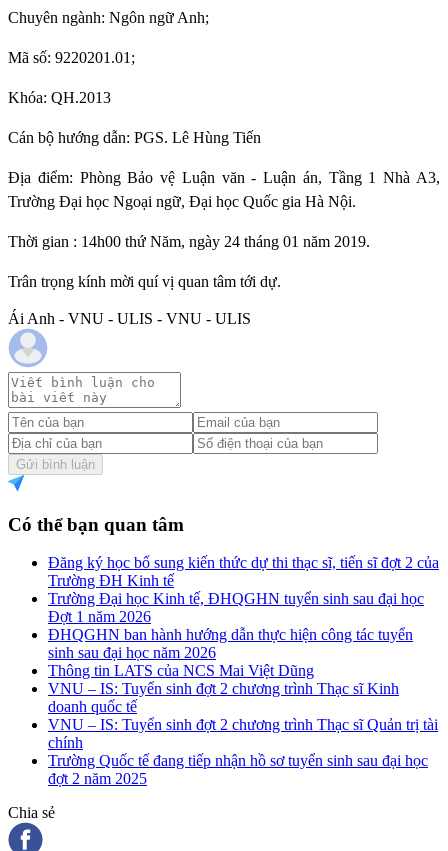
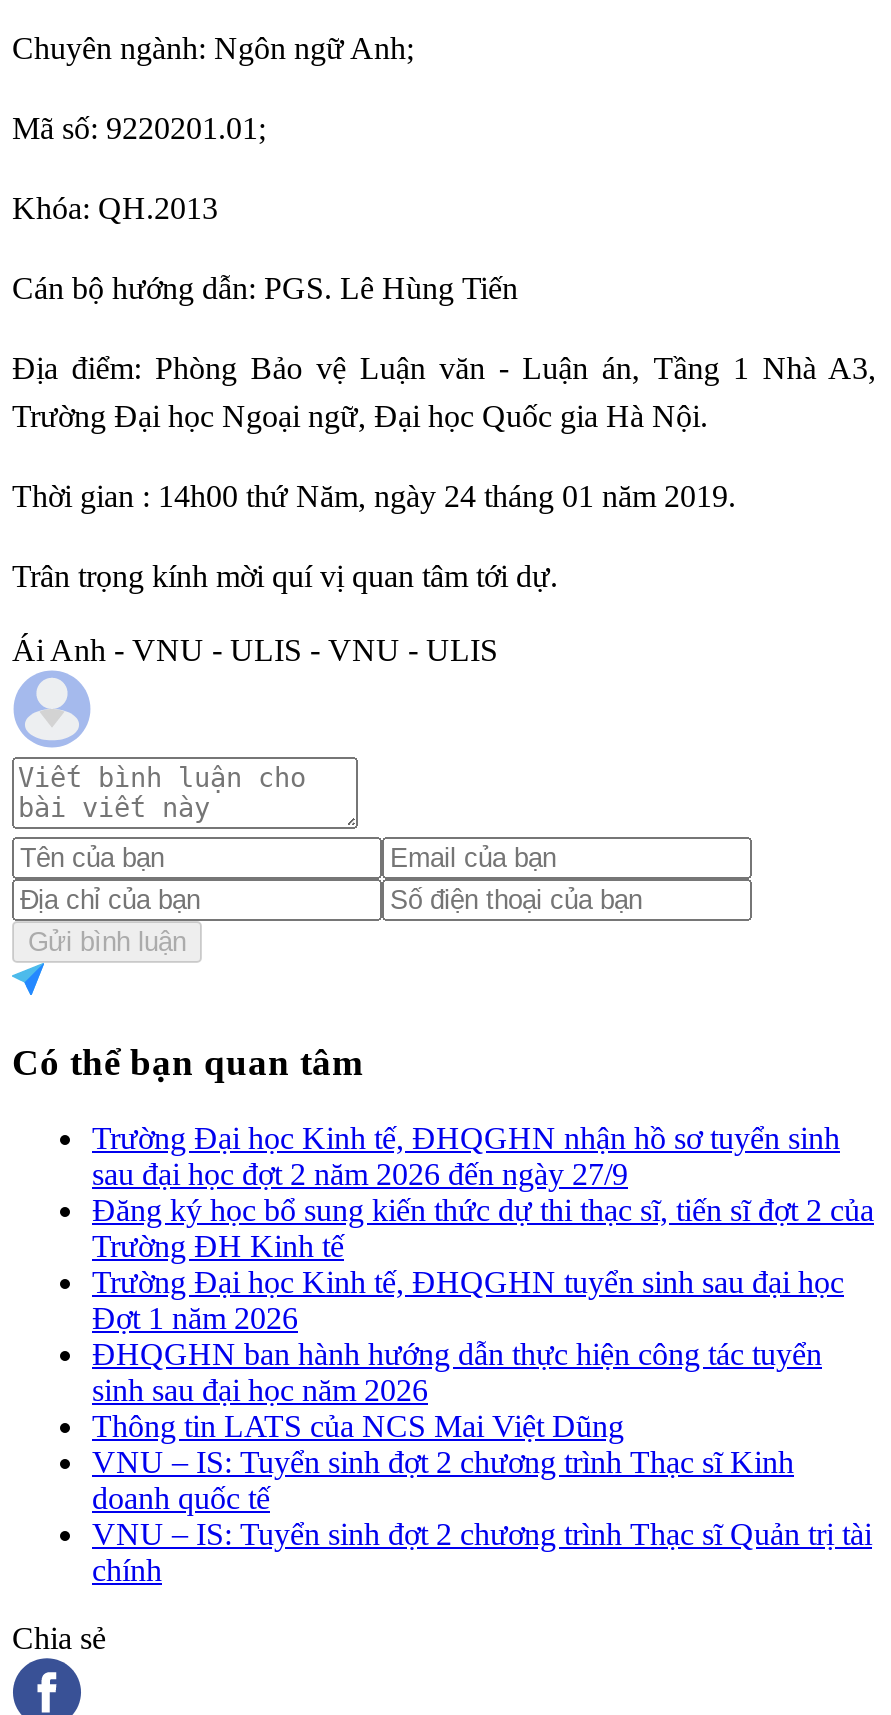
none -> [92,1121,840,1191] Trường Đại học Kinh tế, ĐHQGHN nhận hồ sơ tuyển sinh | sau đại học đợt 2 năm 2026 đến ngày 27/9
moved [48,554,439,751] -> [92,1193,874,1587]: Đăng ký học bổ sung kiến thức dự thi thạc sĩ, tiến sĩ đợt 2 của | Trường ĐH Kinh tế | Trường Đại học Kinh tế, ĐHQGHN tuyển sinh sau đại học | ... | VNU – IS: Tuyển sinh đợt 2 chương trình Thạc sĩ Quản trị tài | chính
[48,752,428,787] Trường Quốc tế đang tiếp nhận hồ sơ tuyển sinh sau đại học | đợt 2 năm 2025 -> none

